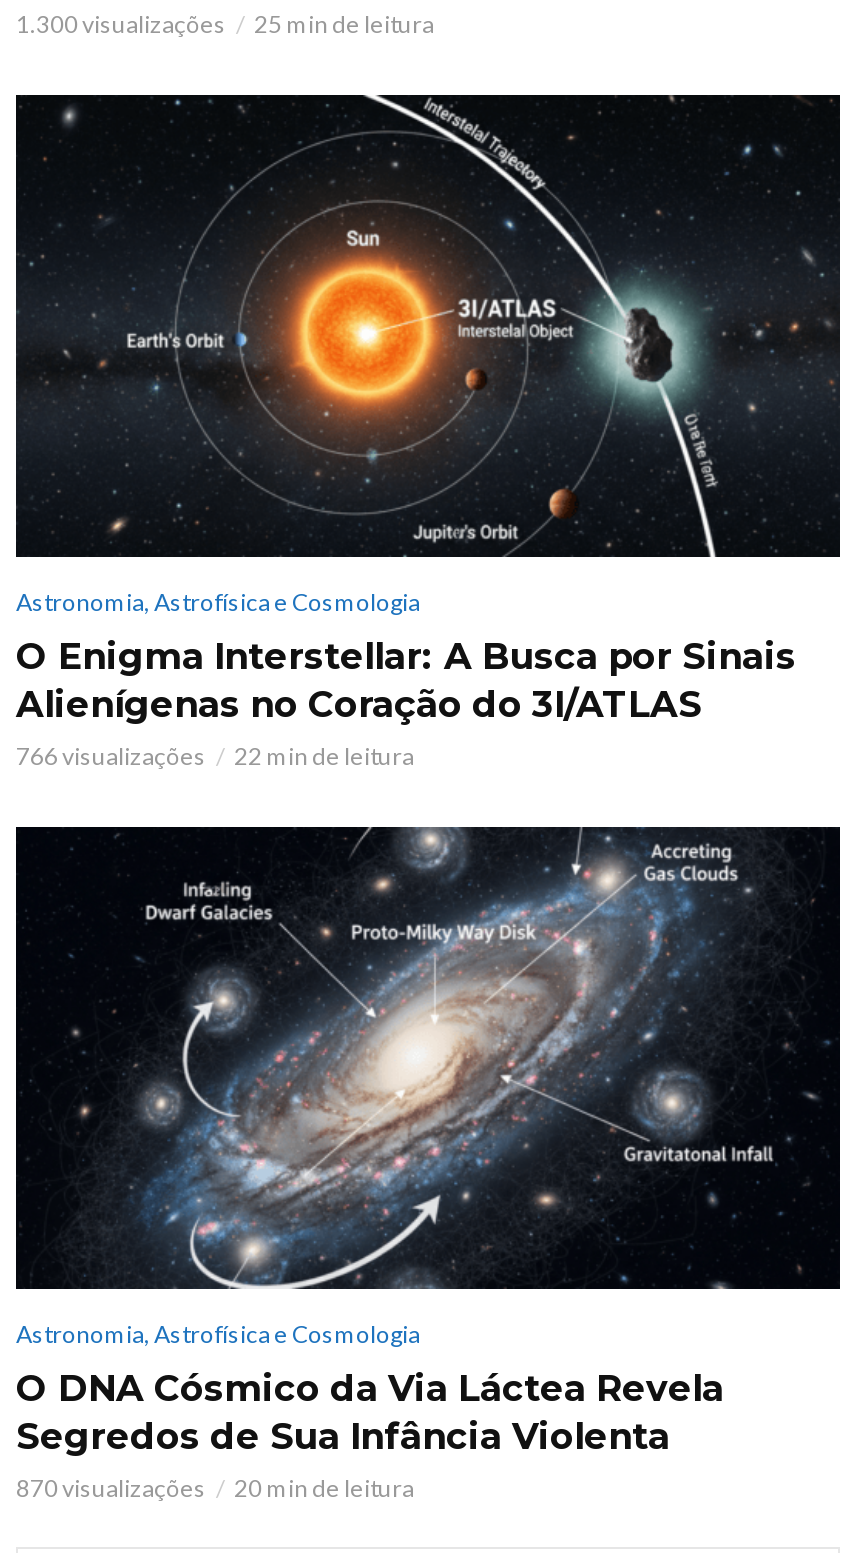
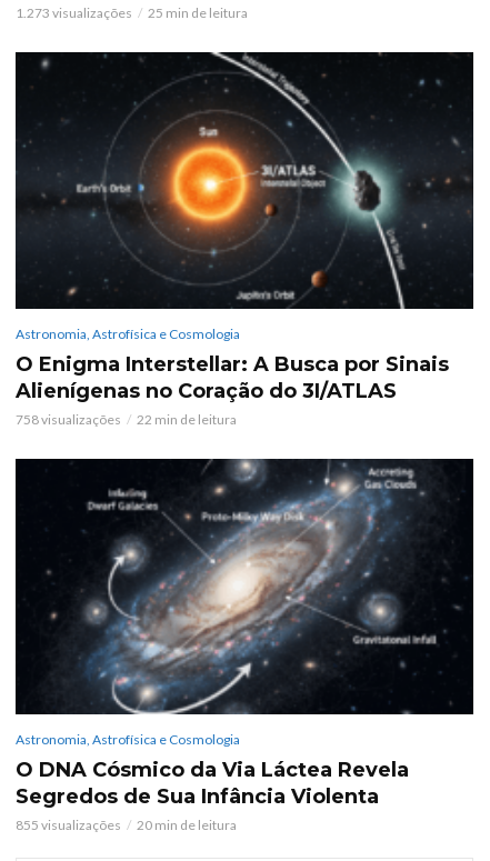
[16,8,226,38] 1.300 visualizações -> [16,5,132,21] 1.273 visualizações
[16,740,206,770] 766 visualizações -> [16,411,121,427] 758 visualizações
[16,1472,206,1502] 870 visualizações -> [16,816,121,833] 855 visualizações

